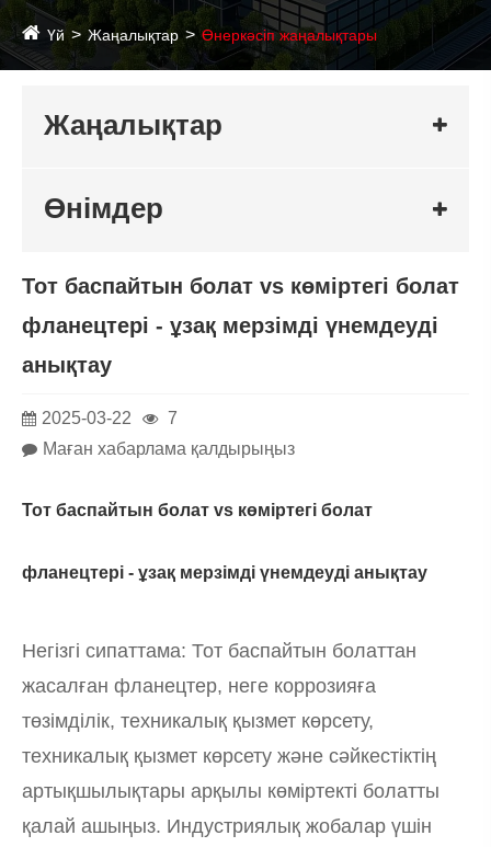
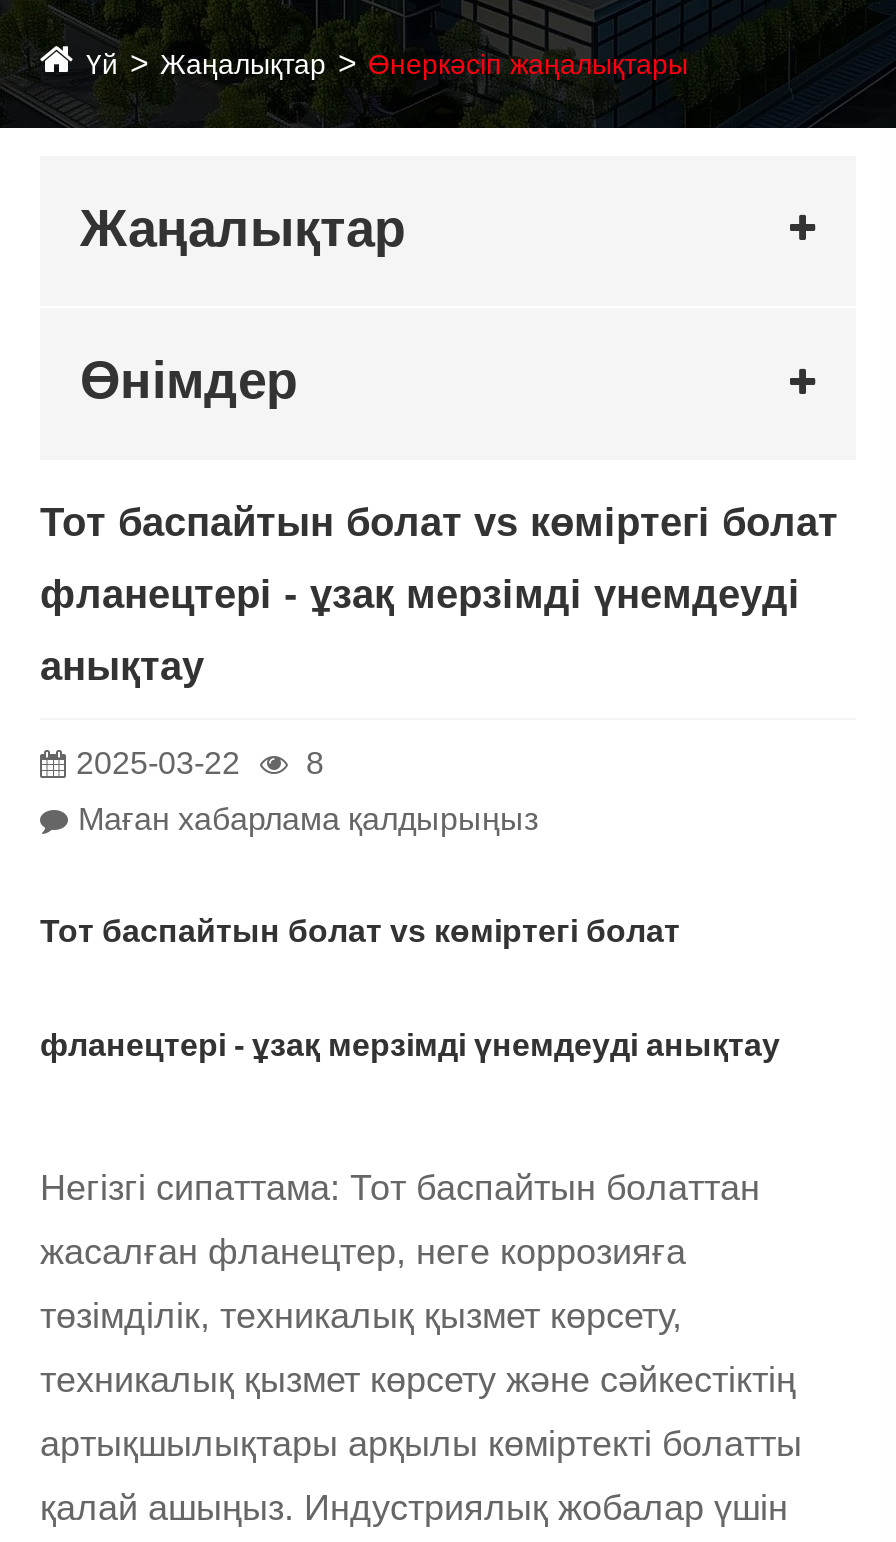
[42,409,178,427] 2025-03-22 7 -> [76,746,324,780] 2025-03-22 8

